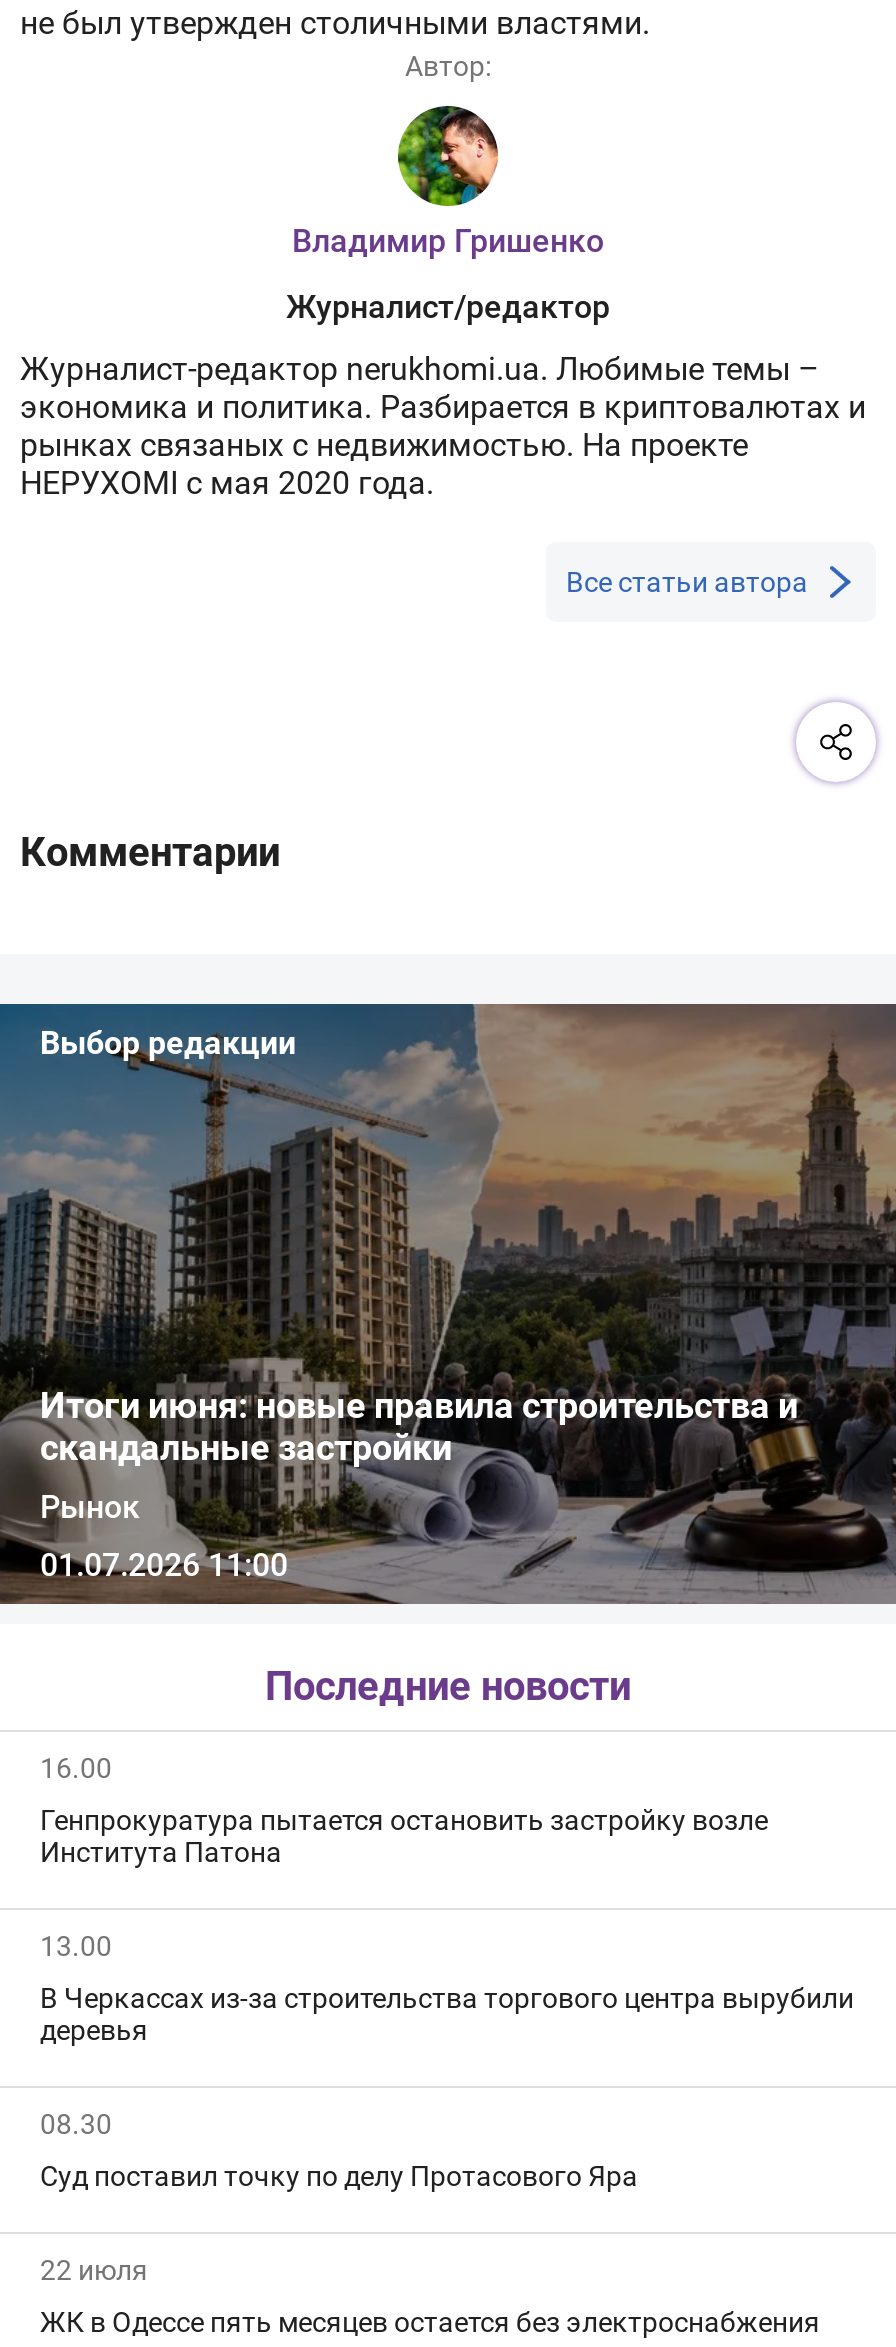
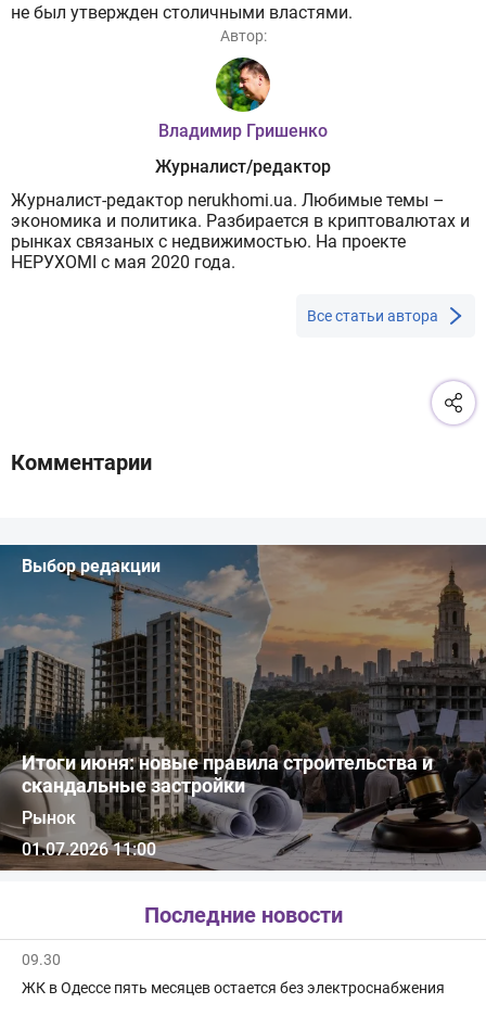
[40,1752,854,2286] 16.00 | Генпрокуратура пытается остановить застройку возле | Института Патона | 13.00 | В Черкассах из-за строительства торгового центра вырубили | деревья | 08.30 | Суд поставил точку по делу Протасового Яра | 22 июля -> [22,951,61,968] 09.30

